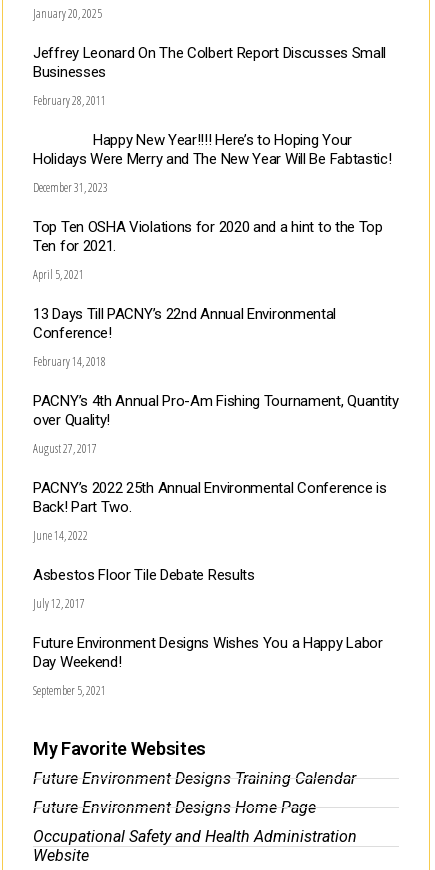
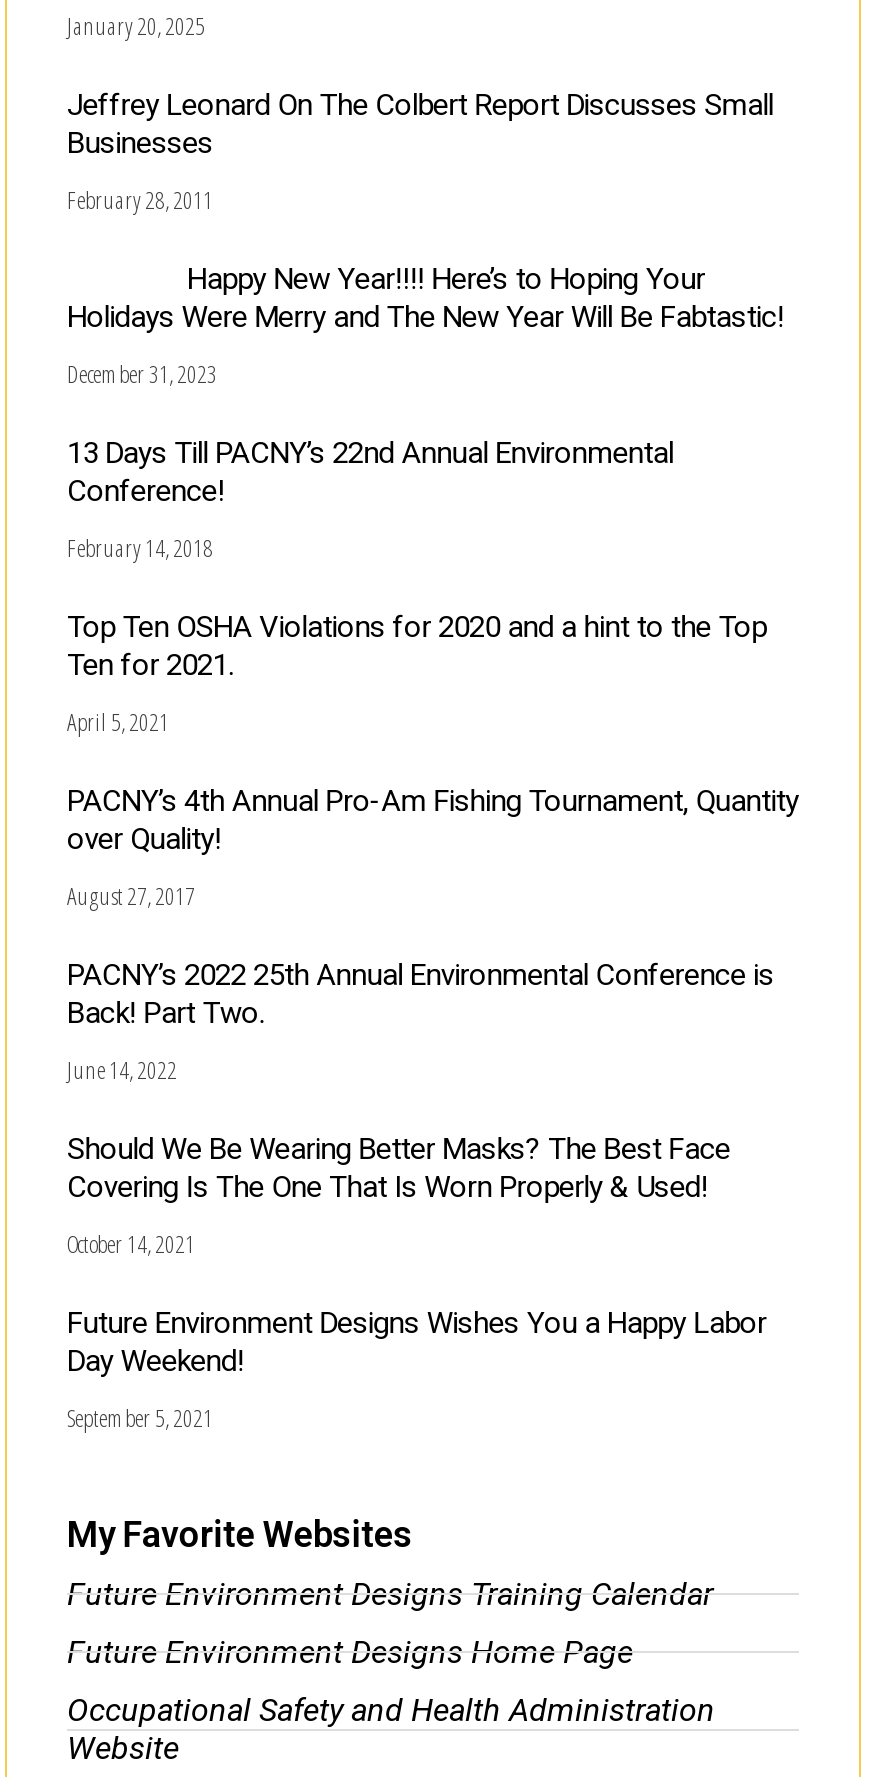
moved [33,218,383,283] -> [67,610,767,740]: Top Ten OSHA Violations for 2020 and a hint to the Top | Ten for 2021. | April 5, 2021
moved [33,305,336,370] -> [67,436,673,566]: 13 Days Till PACNY’s 22nd Annual Environmental | Conference! | February 14, 2018
[33,566,255,584] Asbestos Floor Tile Debate Results -> [67,1132,730,1206] Should We Be Wearing Better Masks? The Best Face | Covering Is The One That Is Worn Properly & Used!
[33,595,85,612] July 12, 2017 -> [67,1228,195,1262] October 14, 2021

